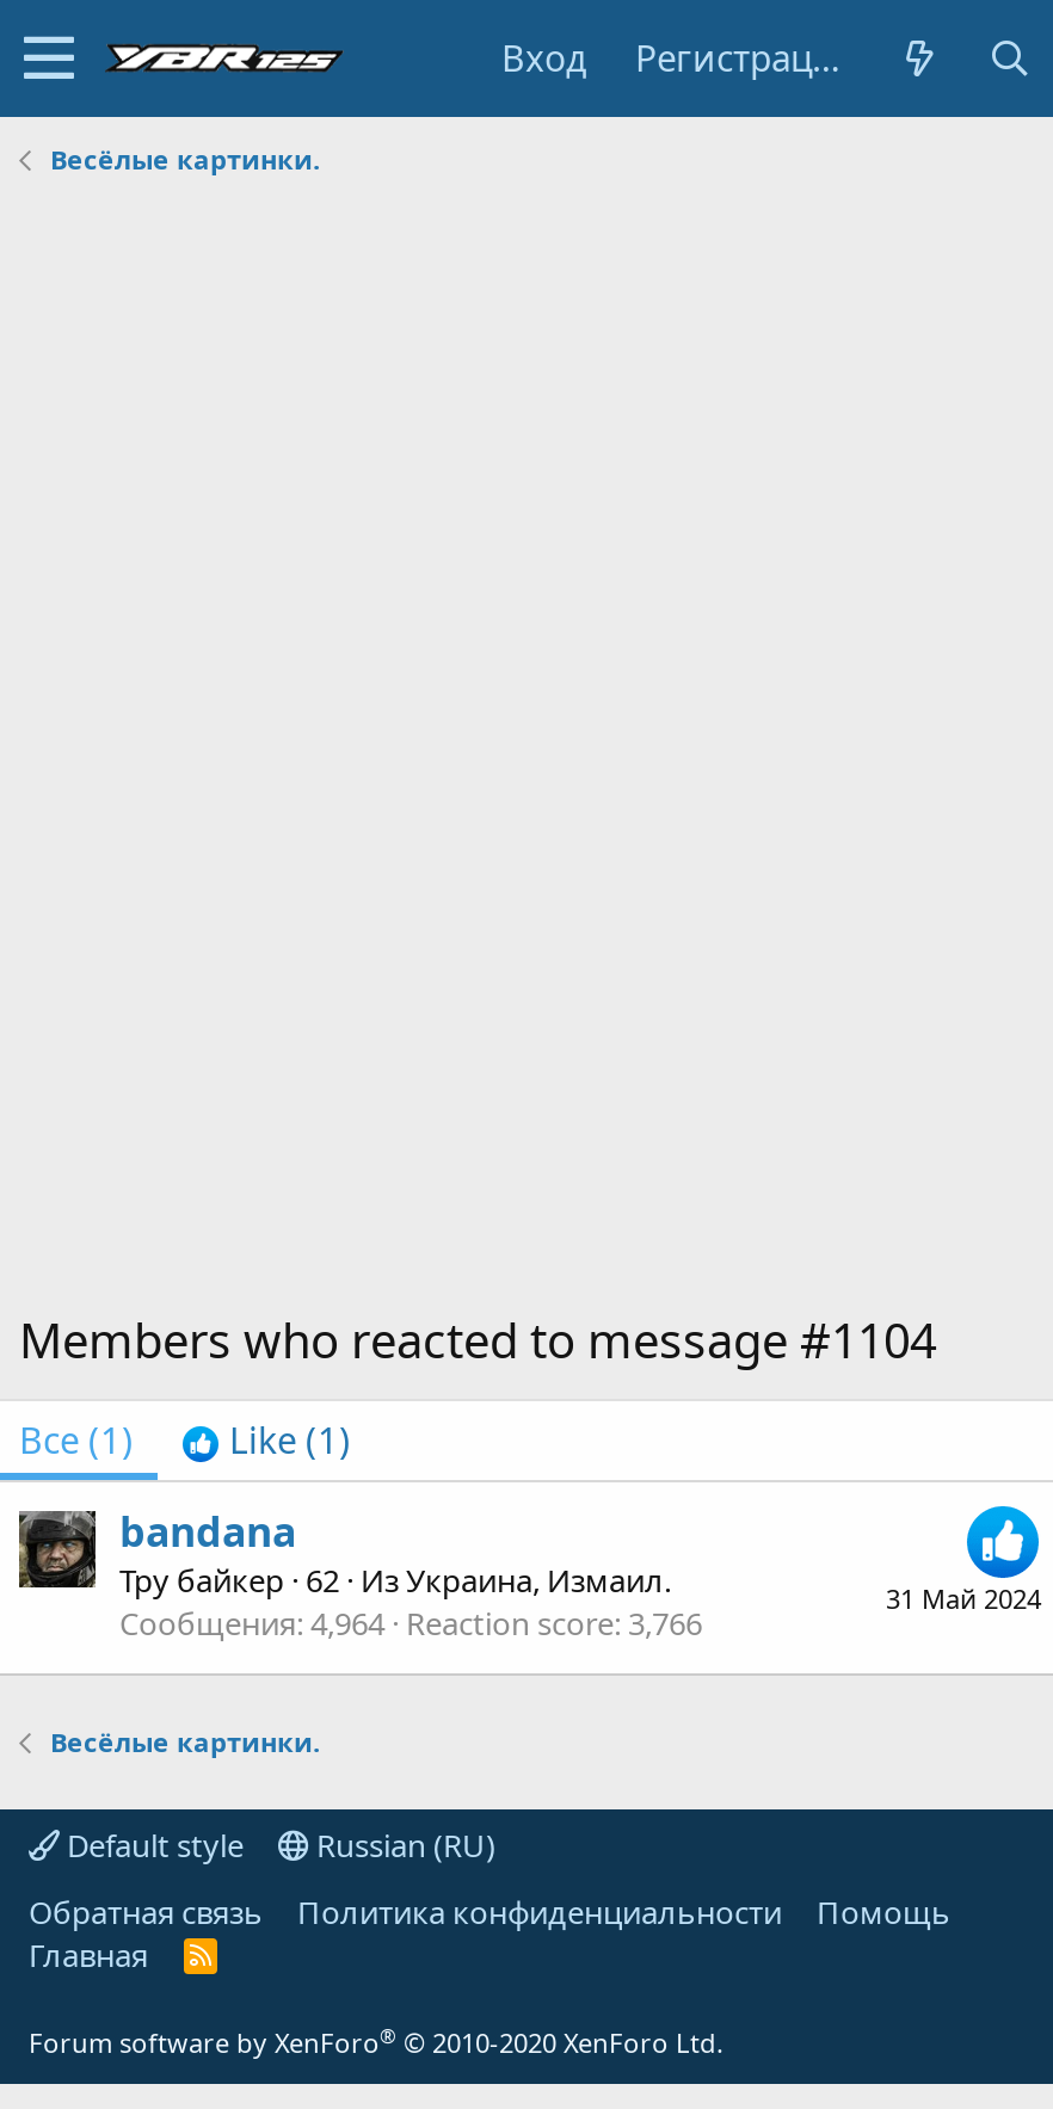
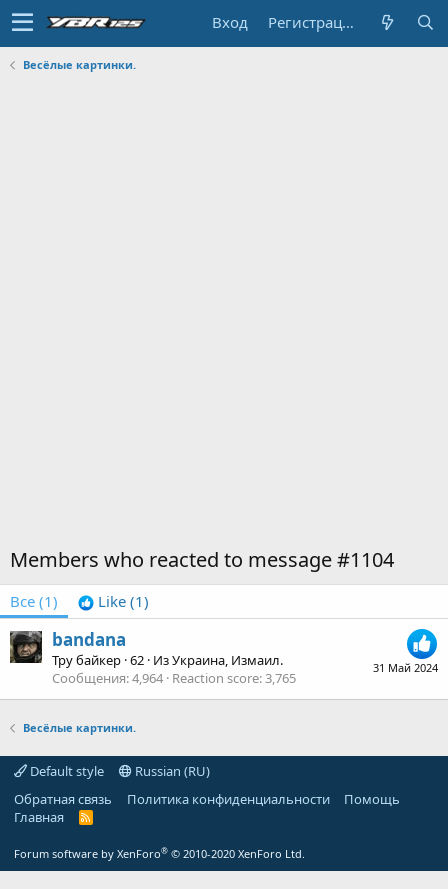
[119,1602,702,1645] Сообщения 4,964 Reaction score 3,766 -> [52,669,296,687] Сообщения 4,964 Reaction score 3,765

